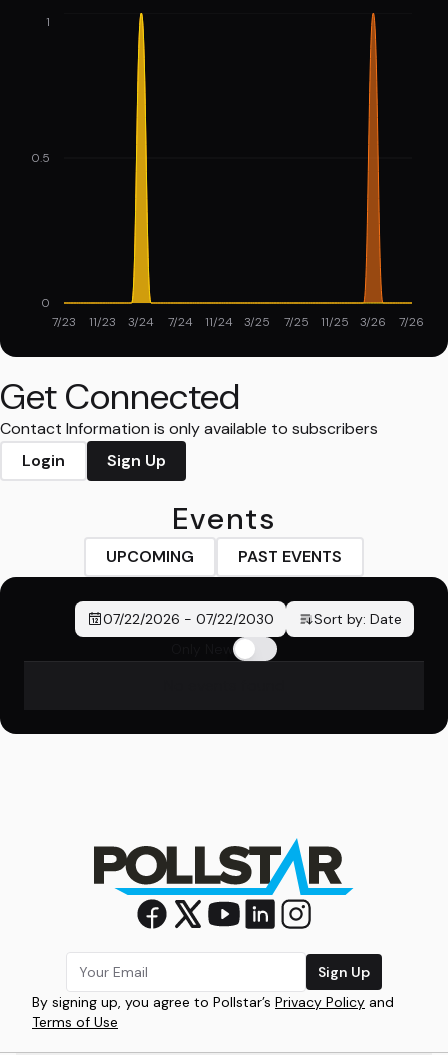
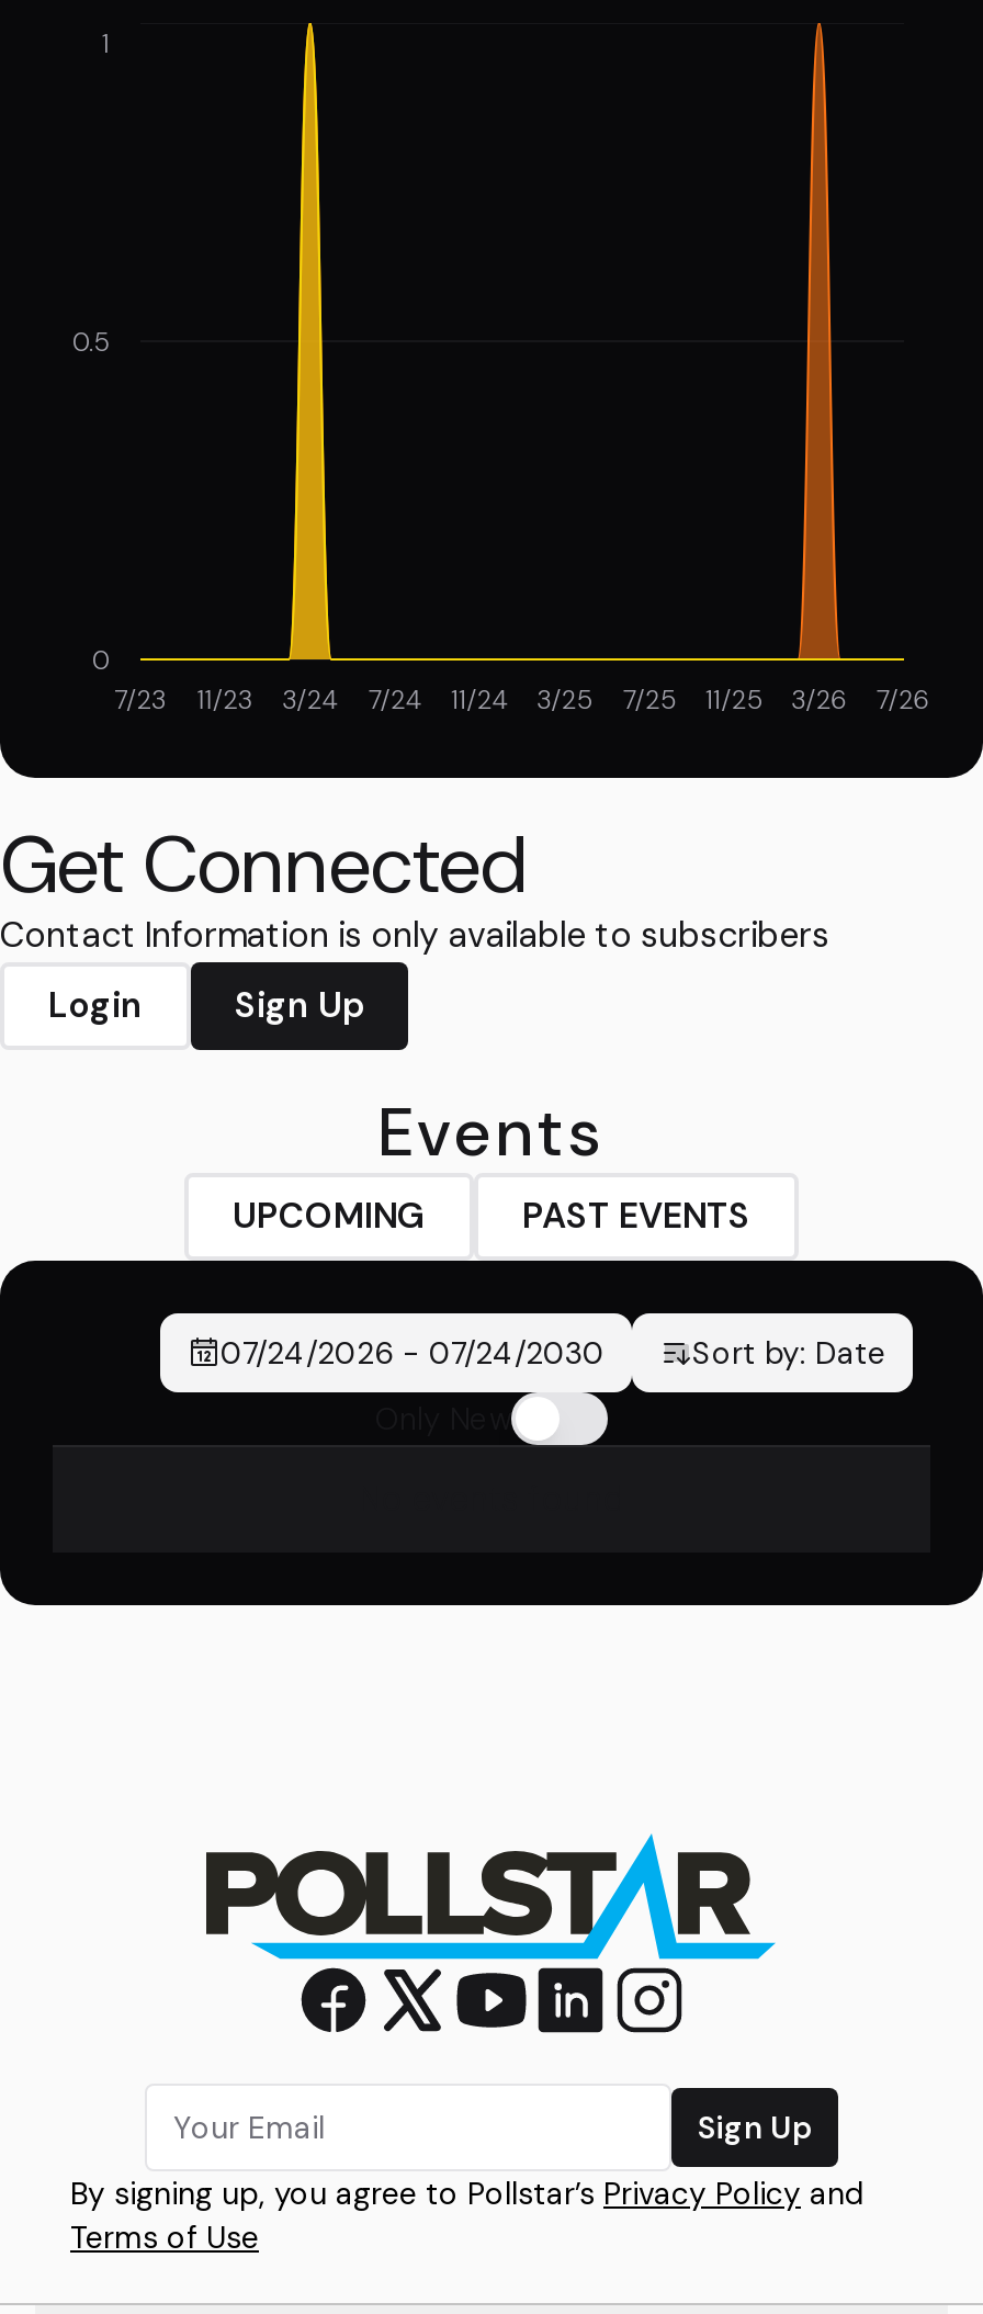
[102,610,273,628] 07/22/2026 - 07/22/2030 -> [221,1333,605,1373] 07/24/2026 - 07/24/2030

